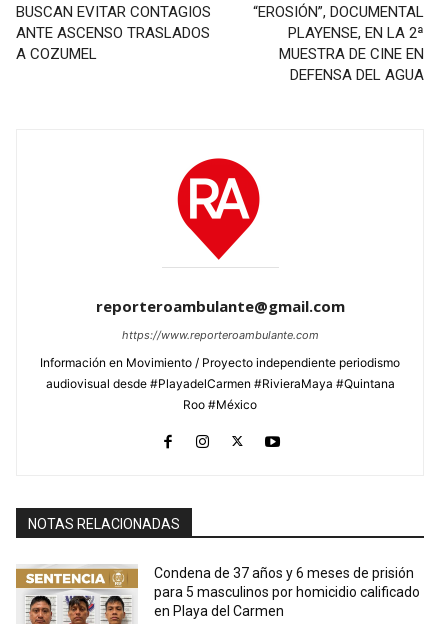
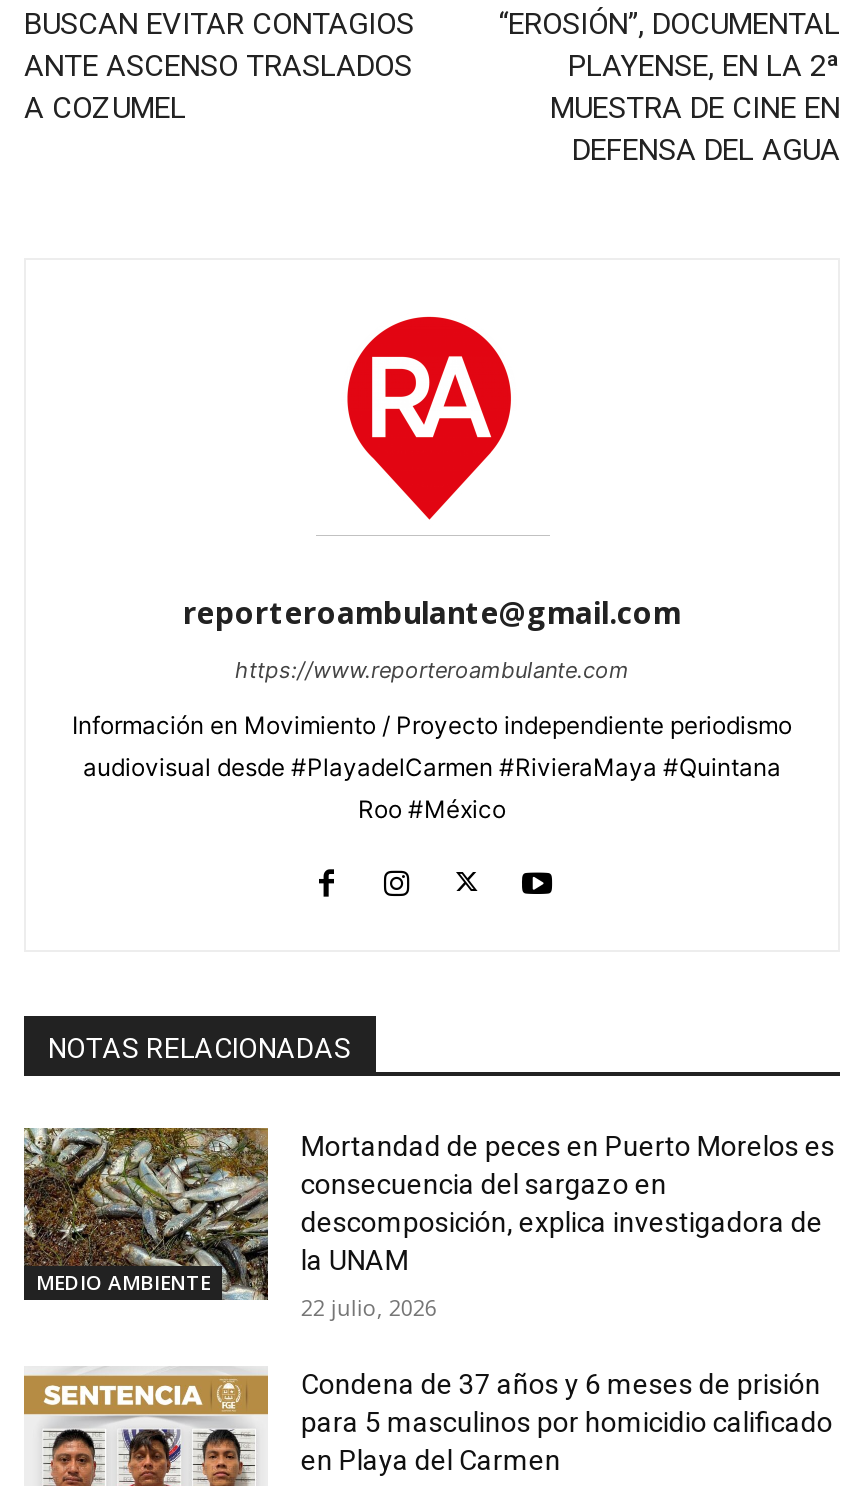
none -> [22,1126,270,1314] [image] | MEDIO AMBIENTE
none -> [301,1131,835,1323] Mortandad de peces en Puerto Morelos es | consecuencia del sargazo en | descomposición, explica investigadora de | la UNAM | 22 julio, 2026

